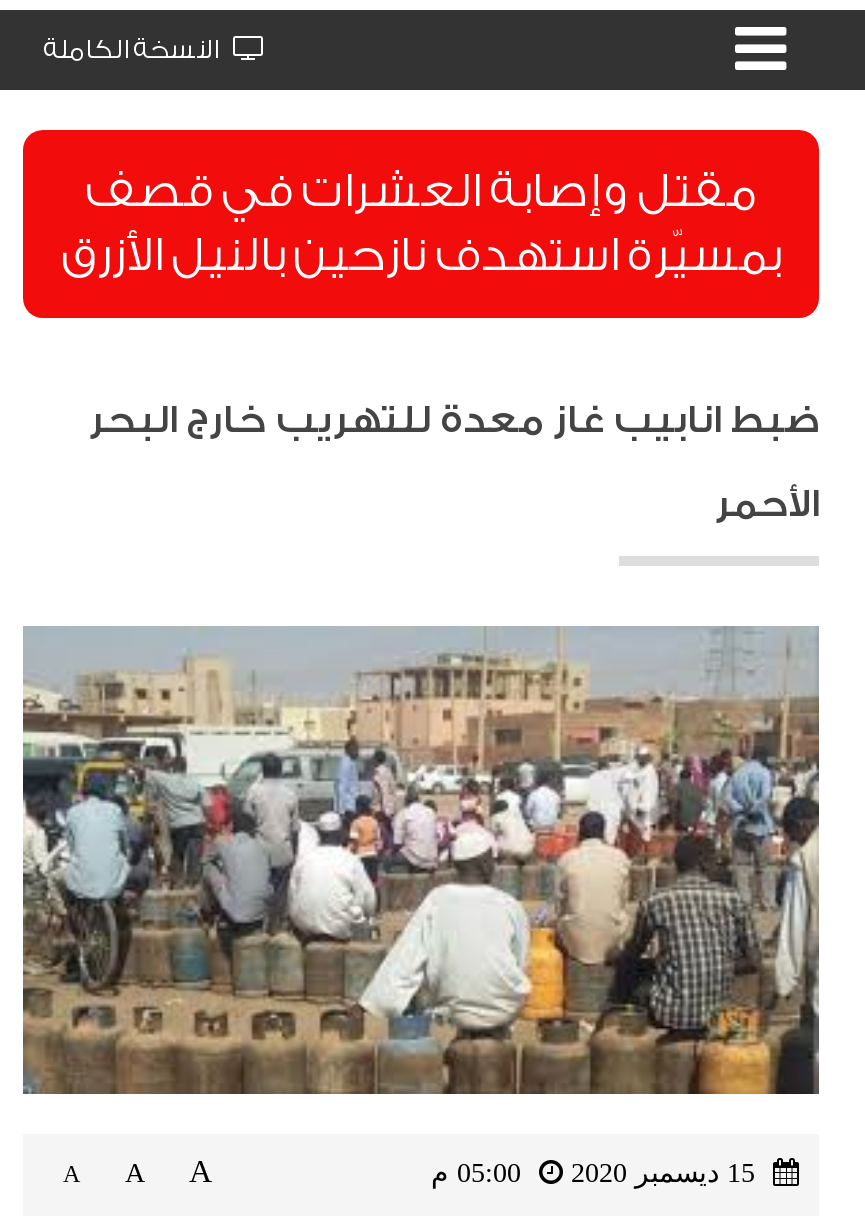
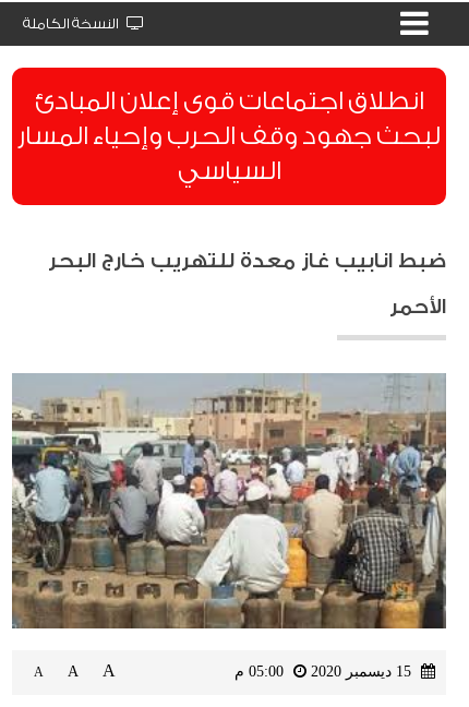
[61,164,781,282] مقتل وإصابة العشرات في قصف | بمسيّرة استهدف نازحين بالنيل الأزرق -> [17,86,441,185] انطلاق اجتماعات قوى إعلان المبادئ | لبحث جهود وقف الحرب وإحياء المسار | السياسي

